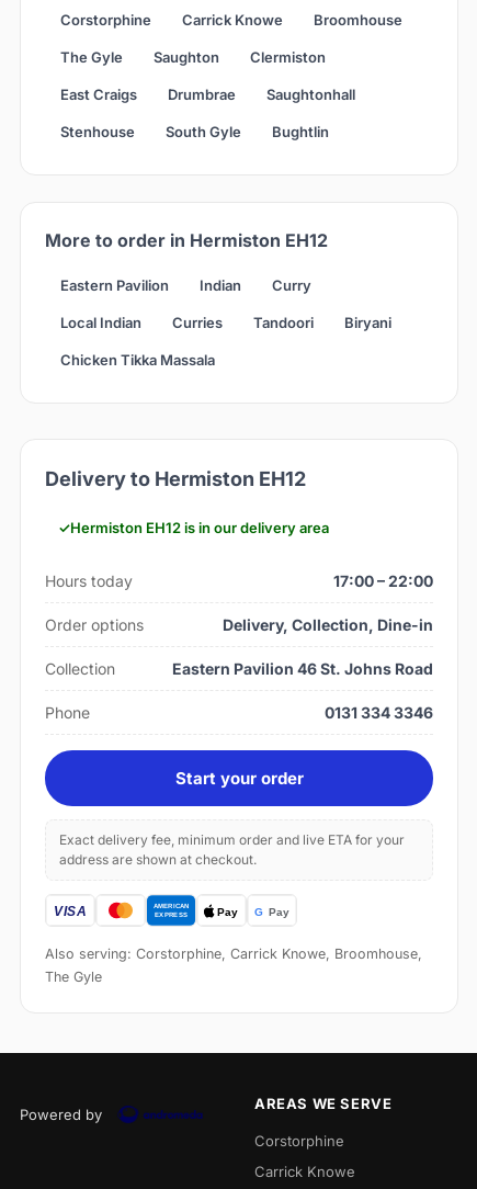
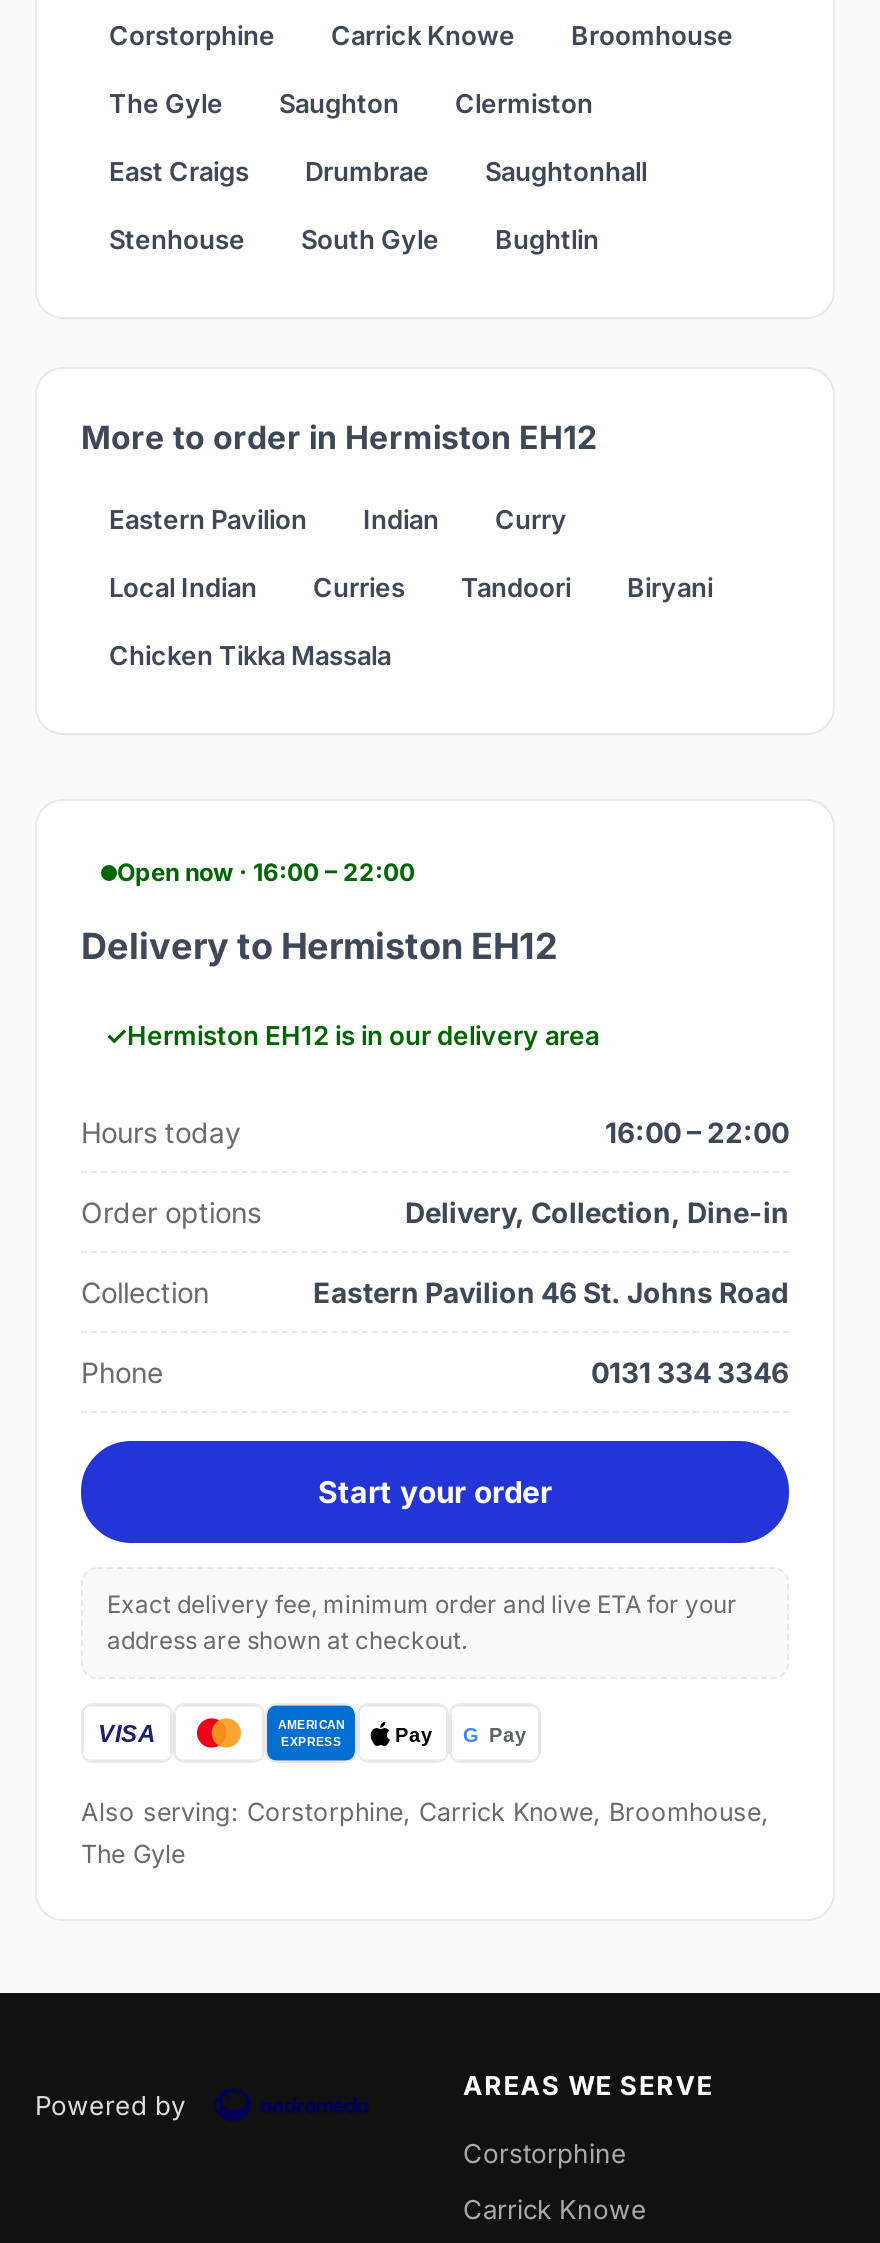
none -> [117,856,415,886] Open now · 16:00 – 22:00
[333,571,433,590] 17:00 – 22:00 -> [605,1114,789,1148] 16:00 – 22:00

